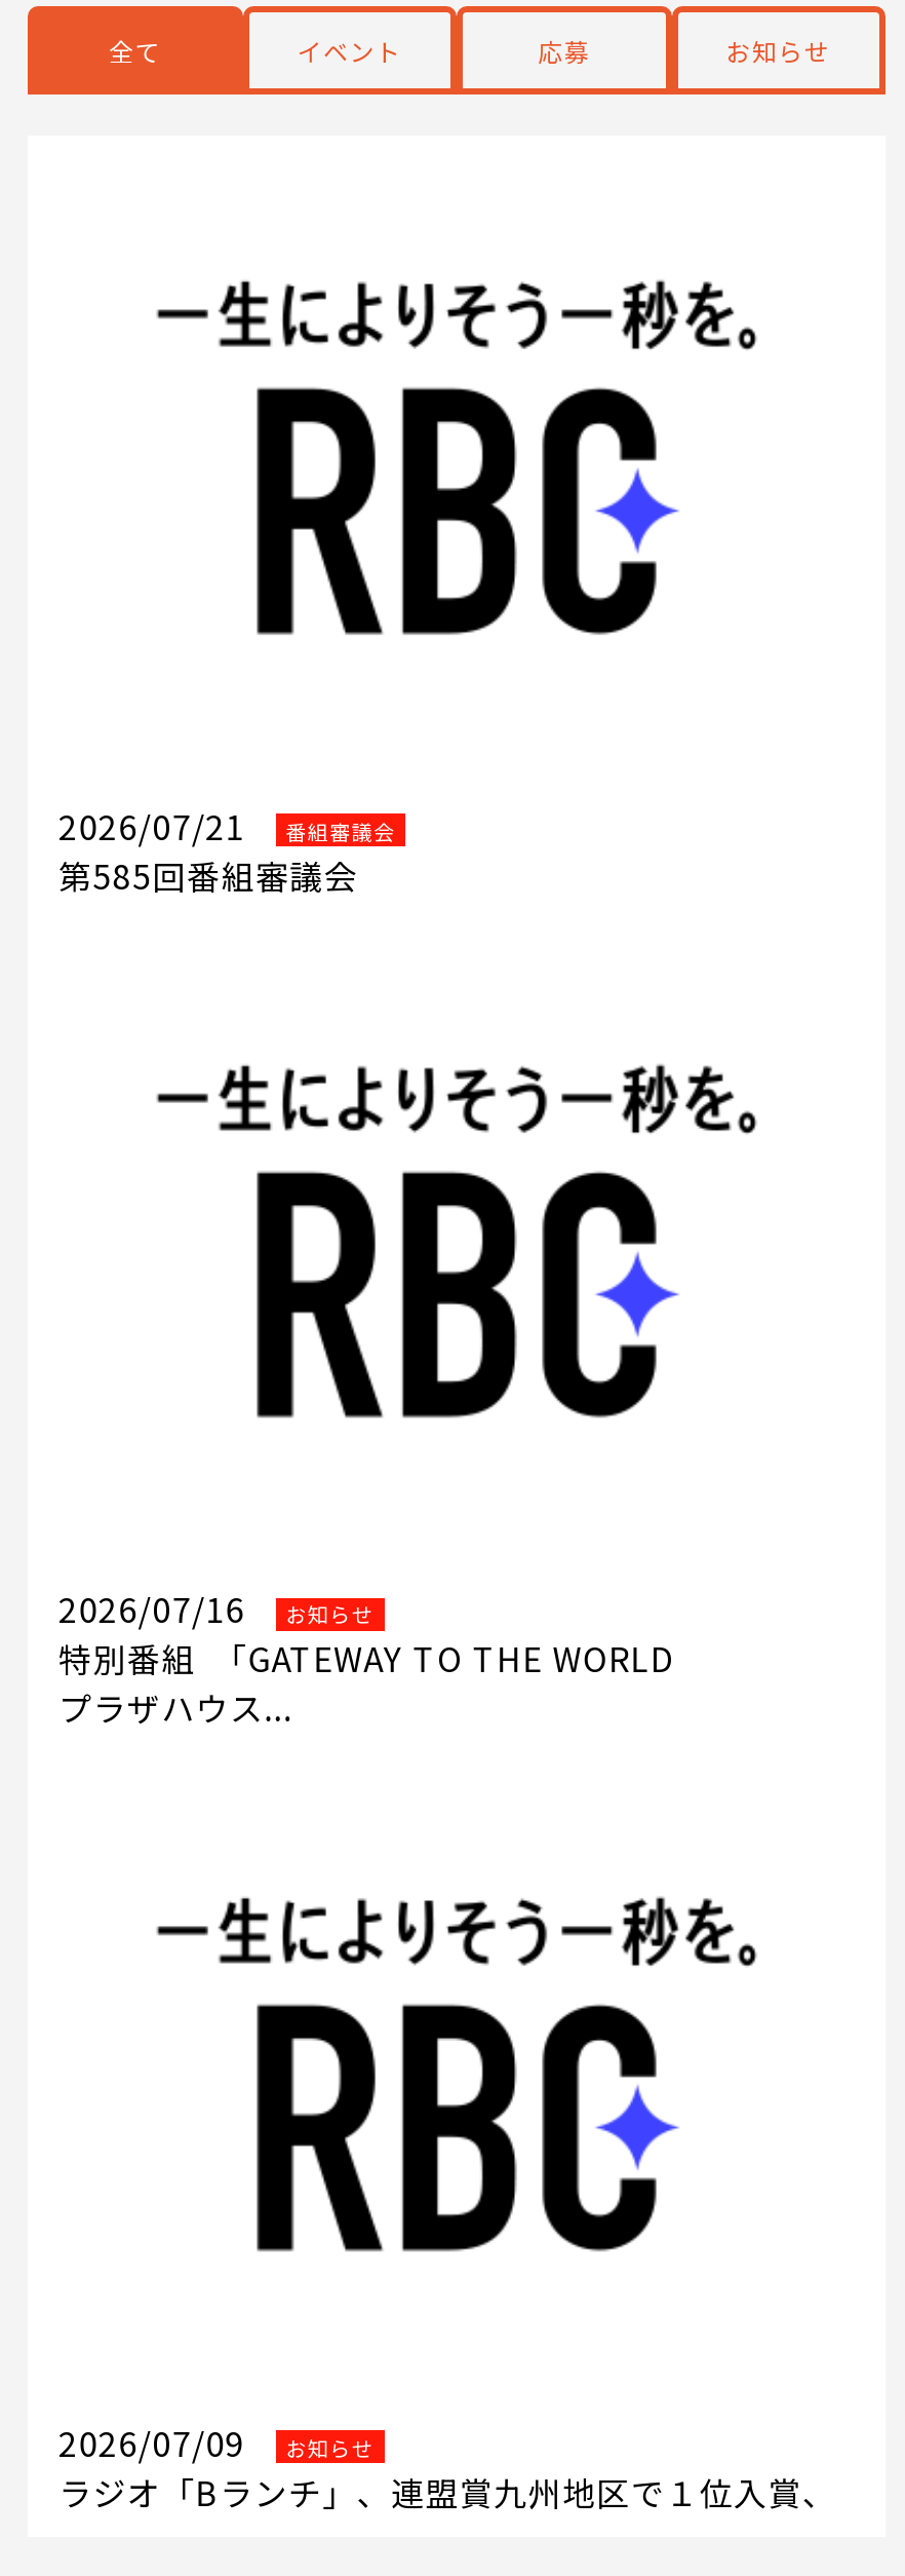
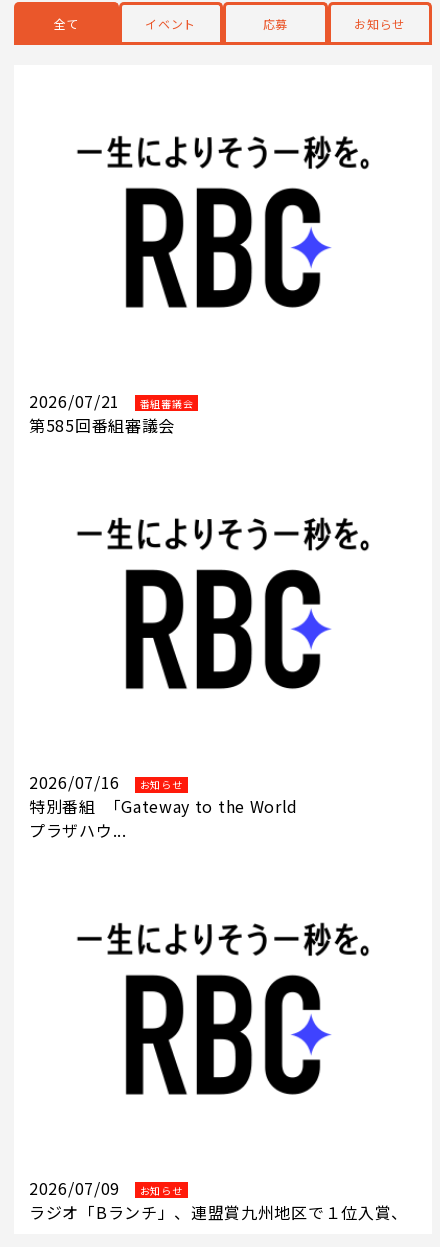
[58,1634,675,1733] 特別番組 ｢GATEWAY TO THE WORLD | プラザハウス... -> [29,794,298,842] 特別番組 ｢Gateway to the World | プラザハウ...

